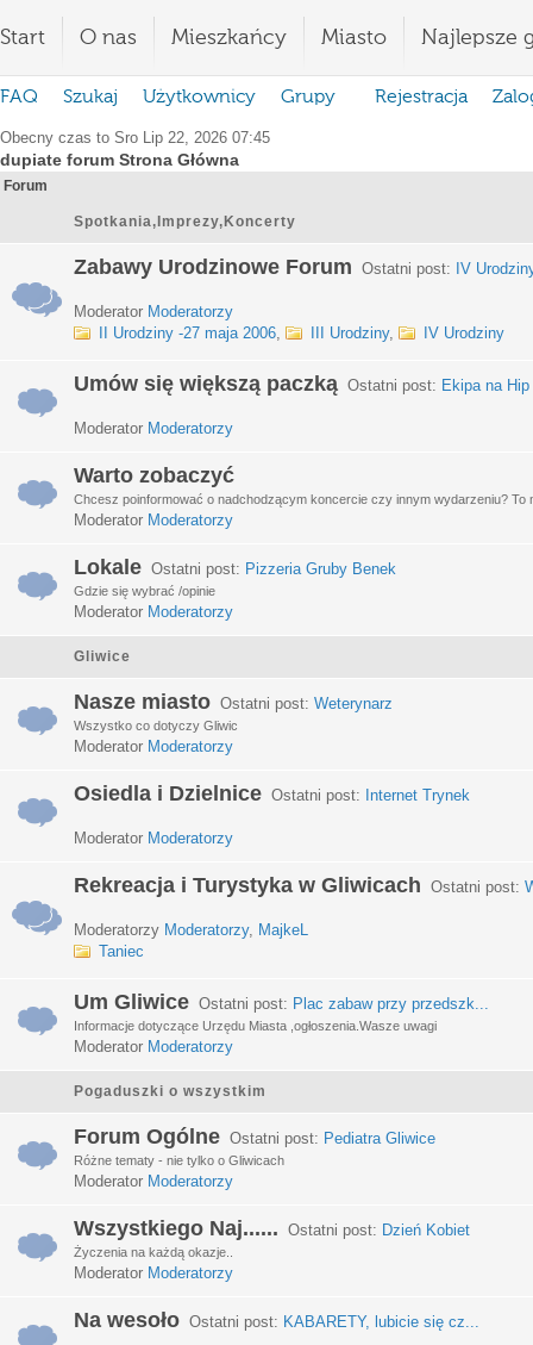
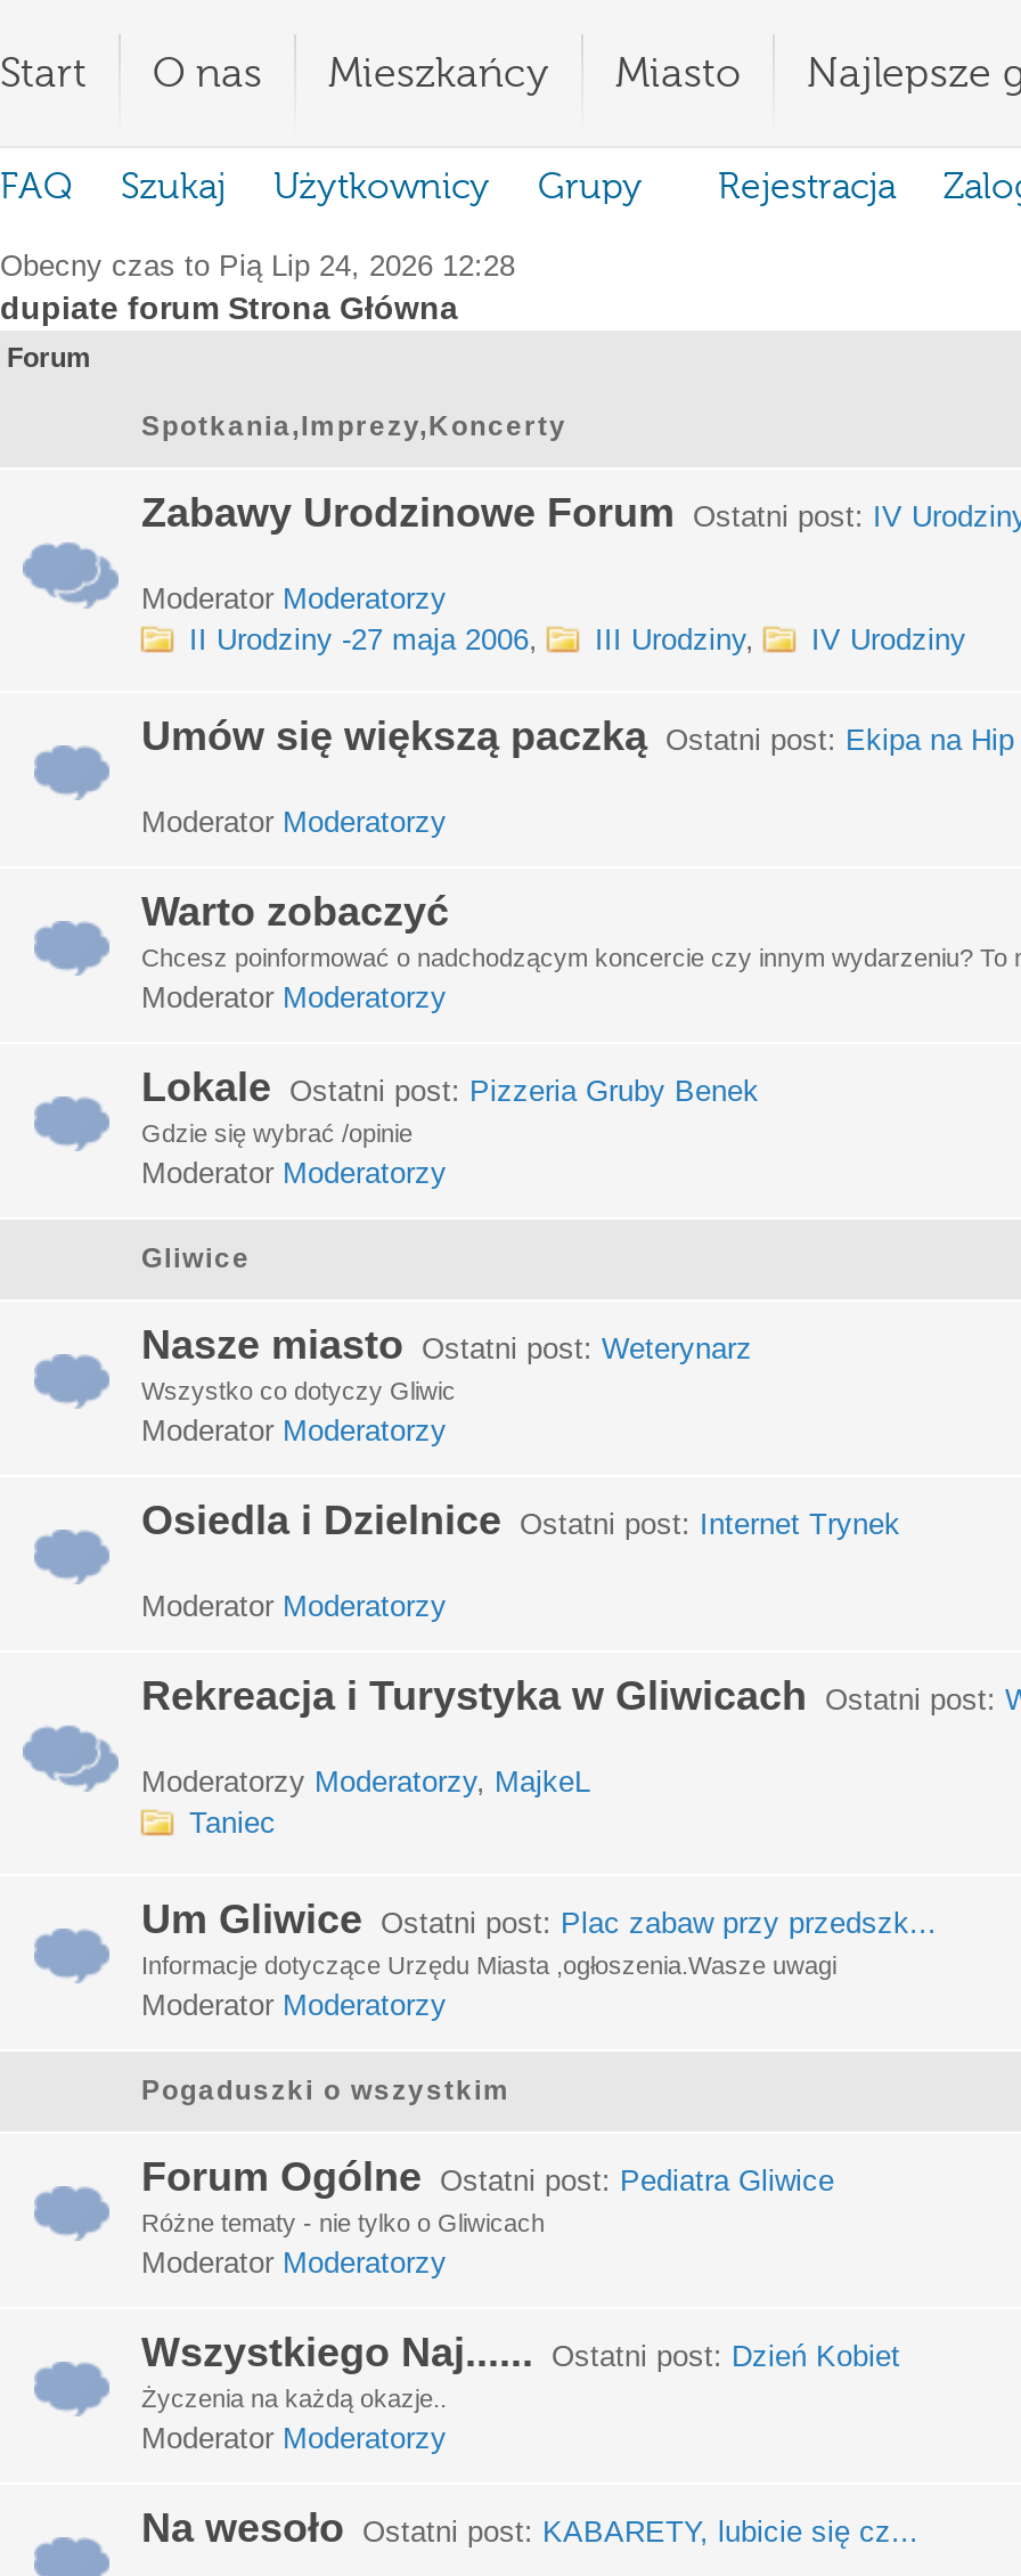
[0,129,270,147] Obecny czas to Sro Lip 22, 2026 07:45 -> [0,248,515,283] Obecny czas to Pią Lip 24, 2026 12:28

